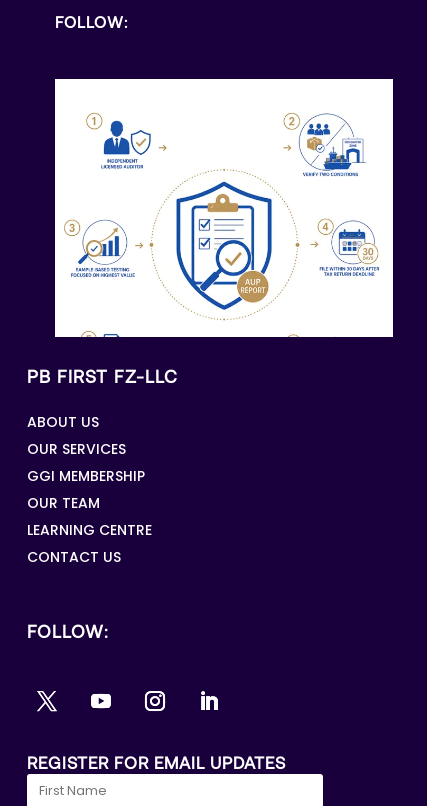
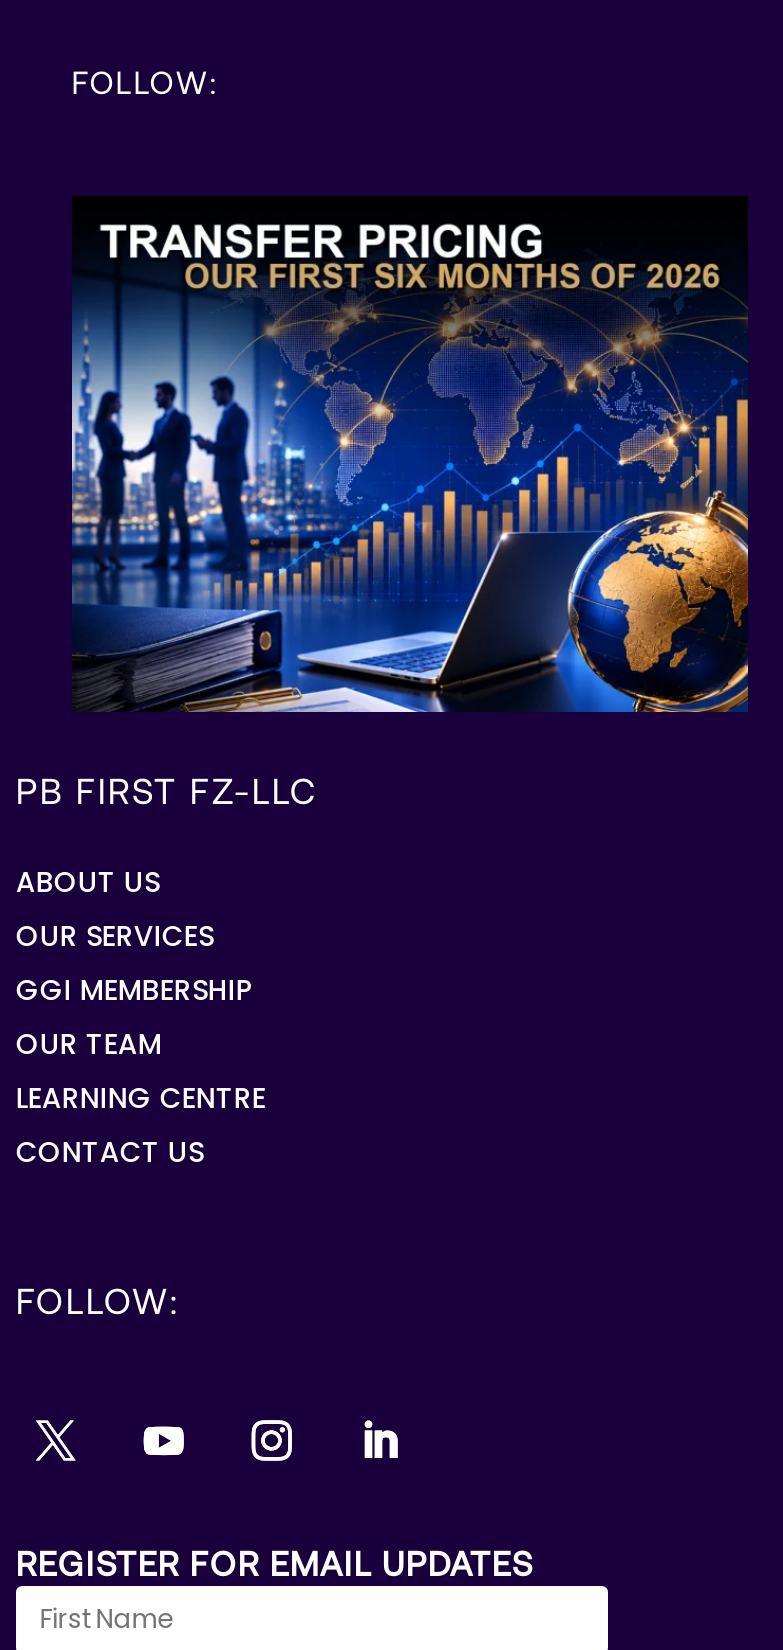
[54,78,394,338] [image] -> [70,196,750,714] [image]

